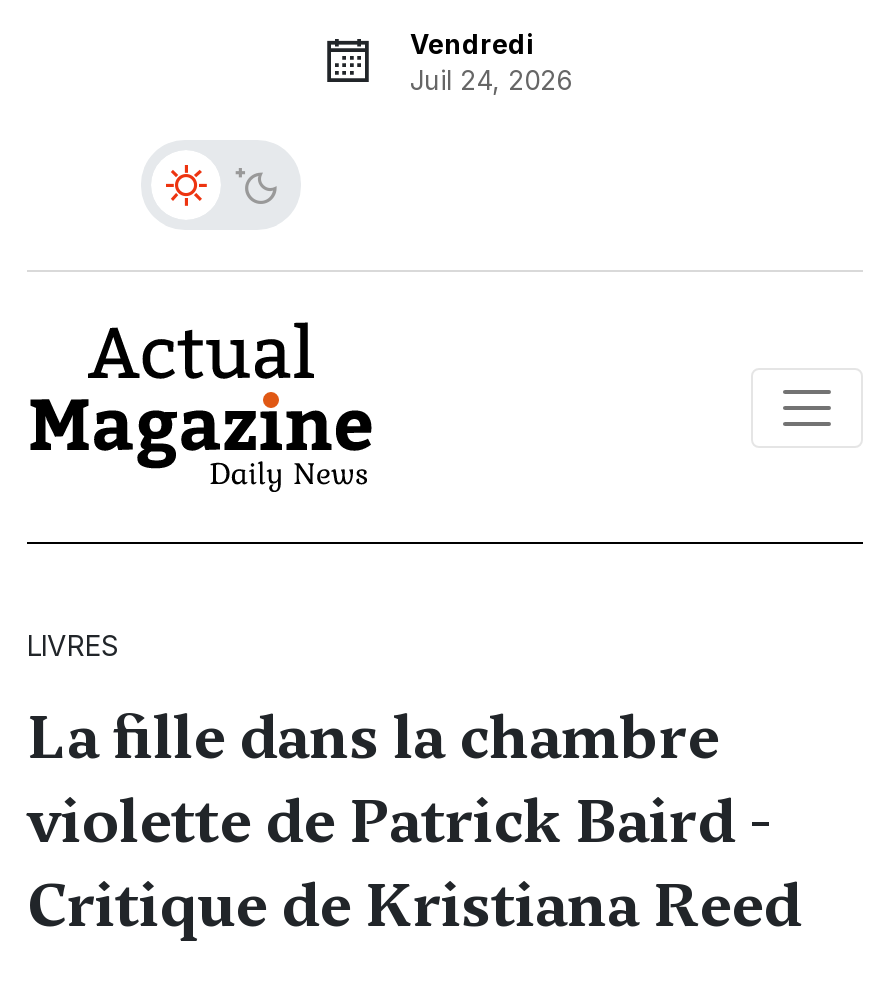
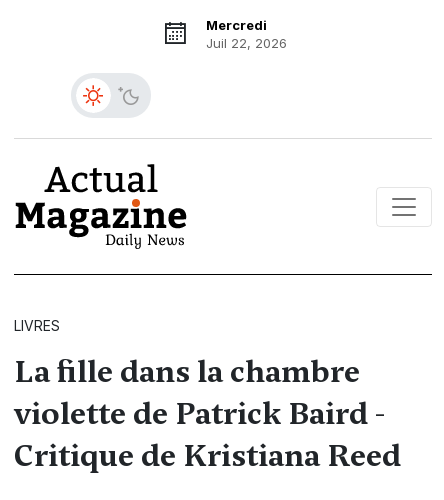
[410,28,572,96] Vendredi | Juil 24, 2026 -> [205,17,286,51] Mercredi | Juil 22, 2026

